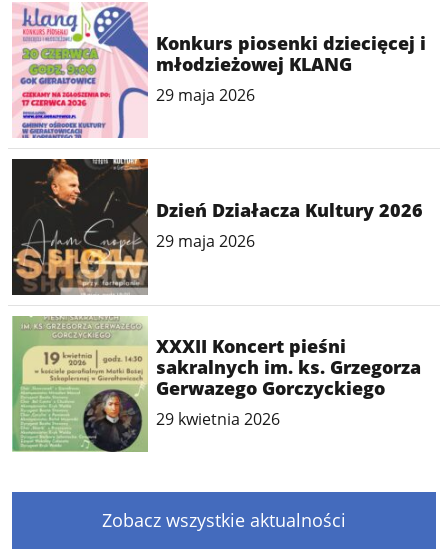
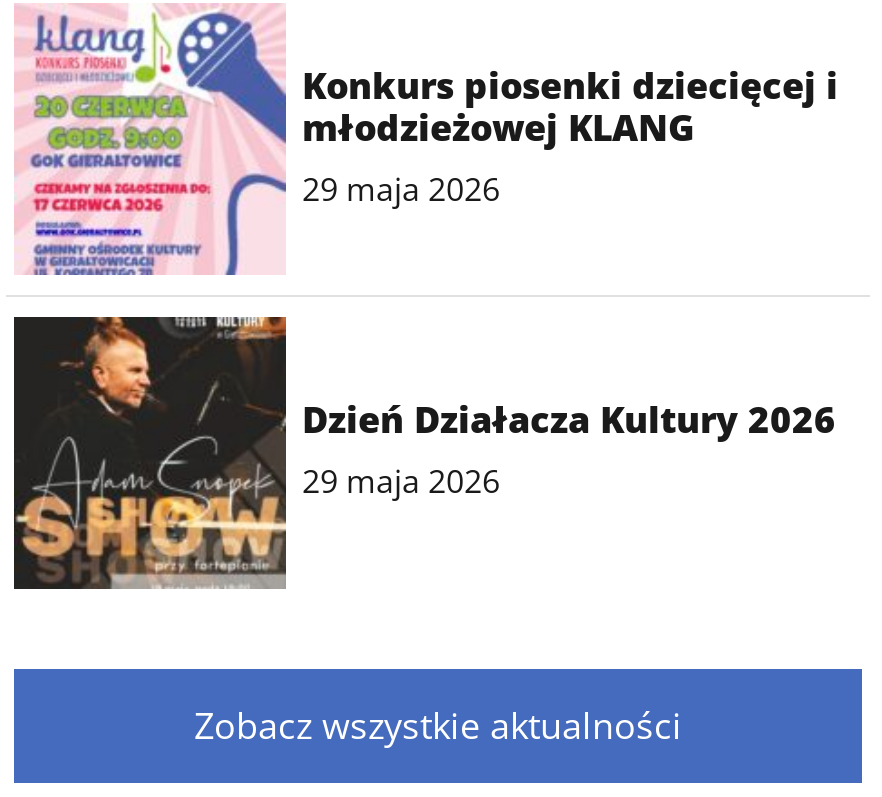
[11,315,421,452] [image] | XXXII Koncert pieśni | sakralnych im. ks. Grzegorza | Gerwazego Gorczyckiego | 29 kwietnia 2026 -> none

